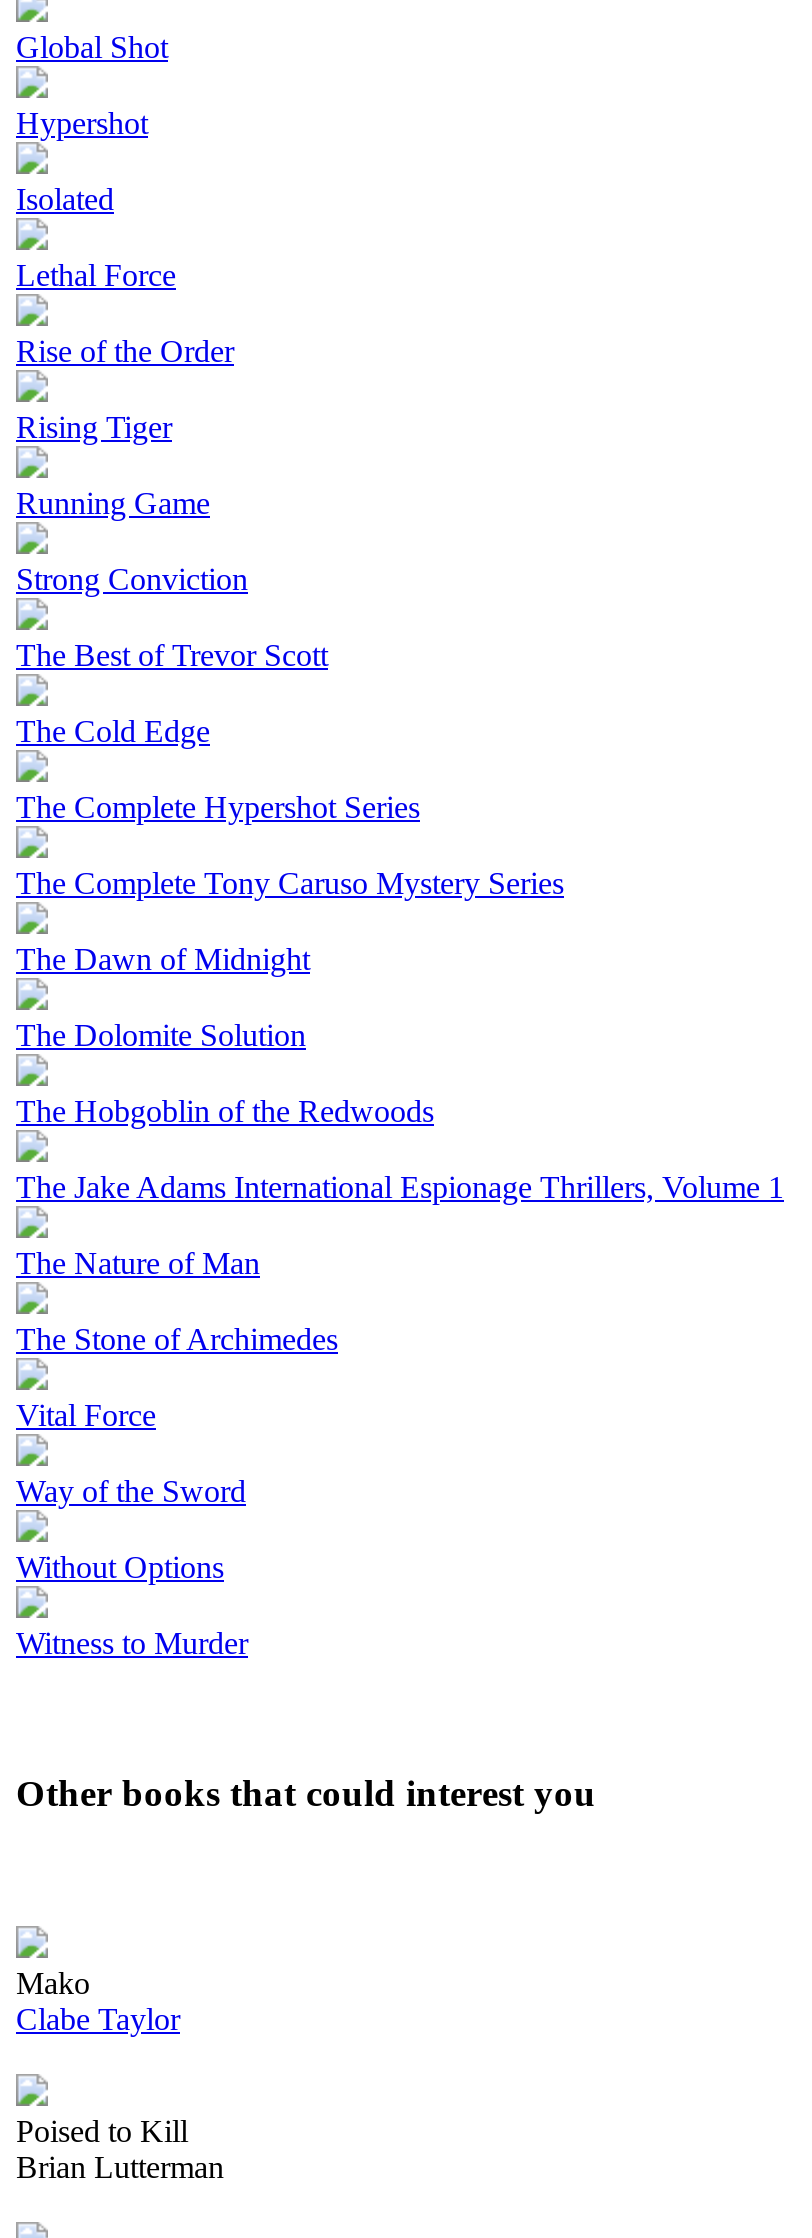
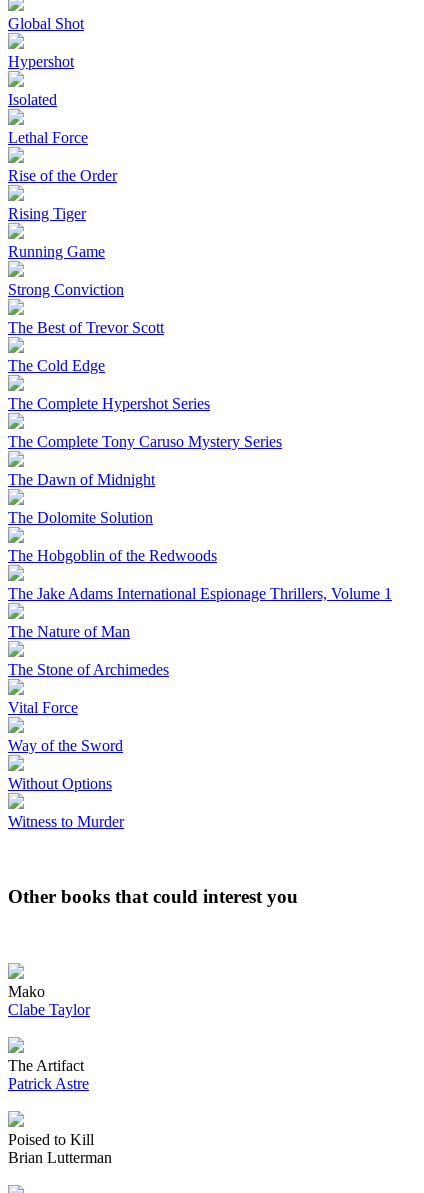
none -> [8,1057,89,1092] The Artifact | Patrick Astre

